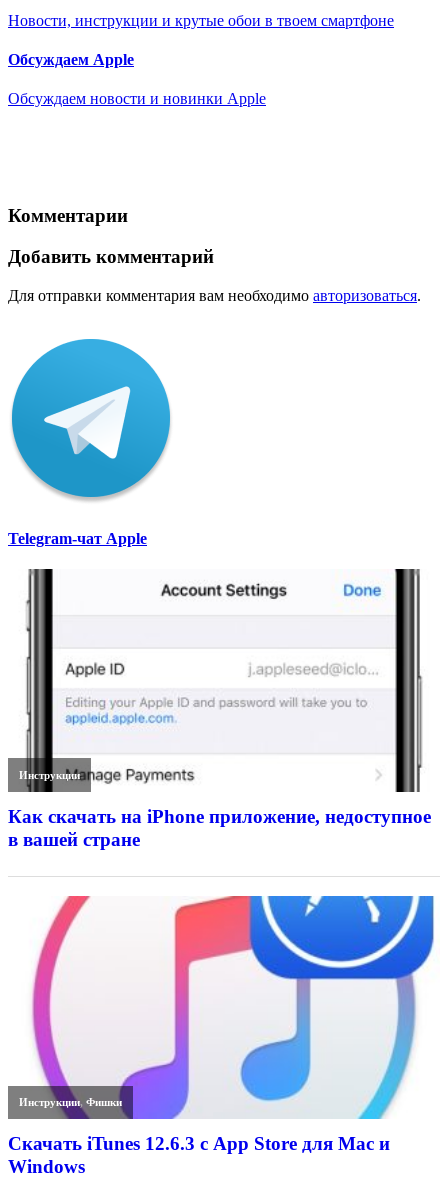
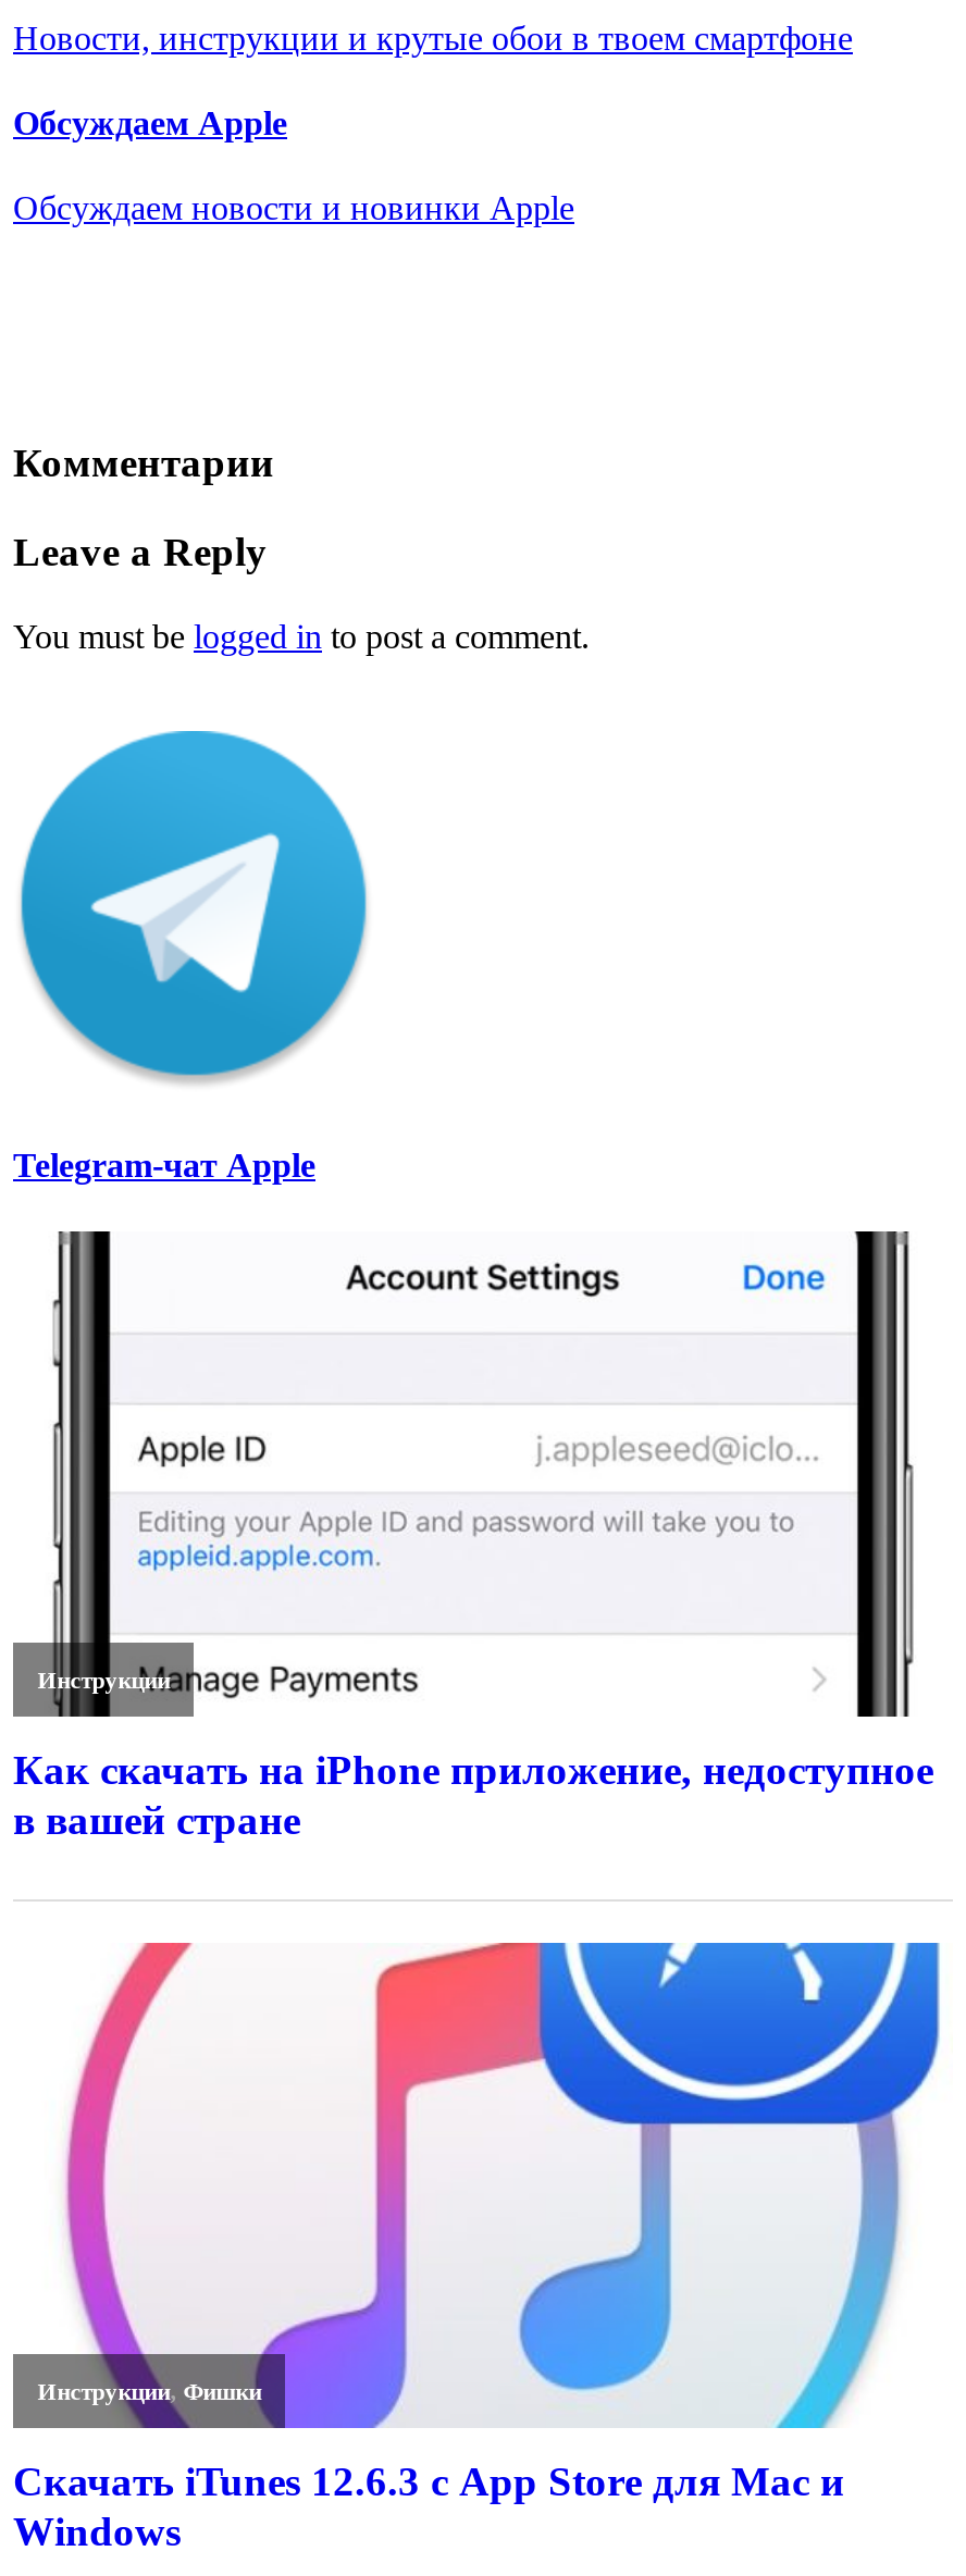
[8,246,214,267] Добавить комментарий -> [13,528,268,574] Leave a Reply
[8,287,421,304] Для отправки комментария вам необходимо авторизоваться. -> [13,617,590,654] You must be logged in to post a comment.

